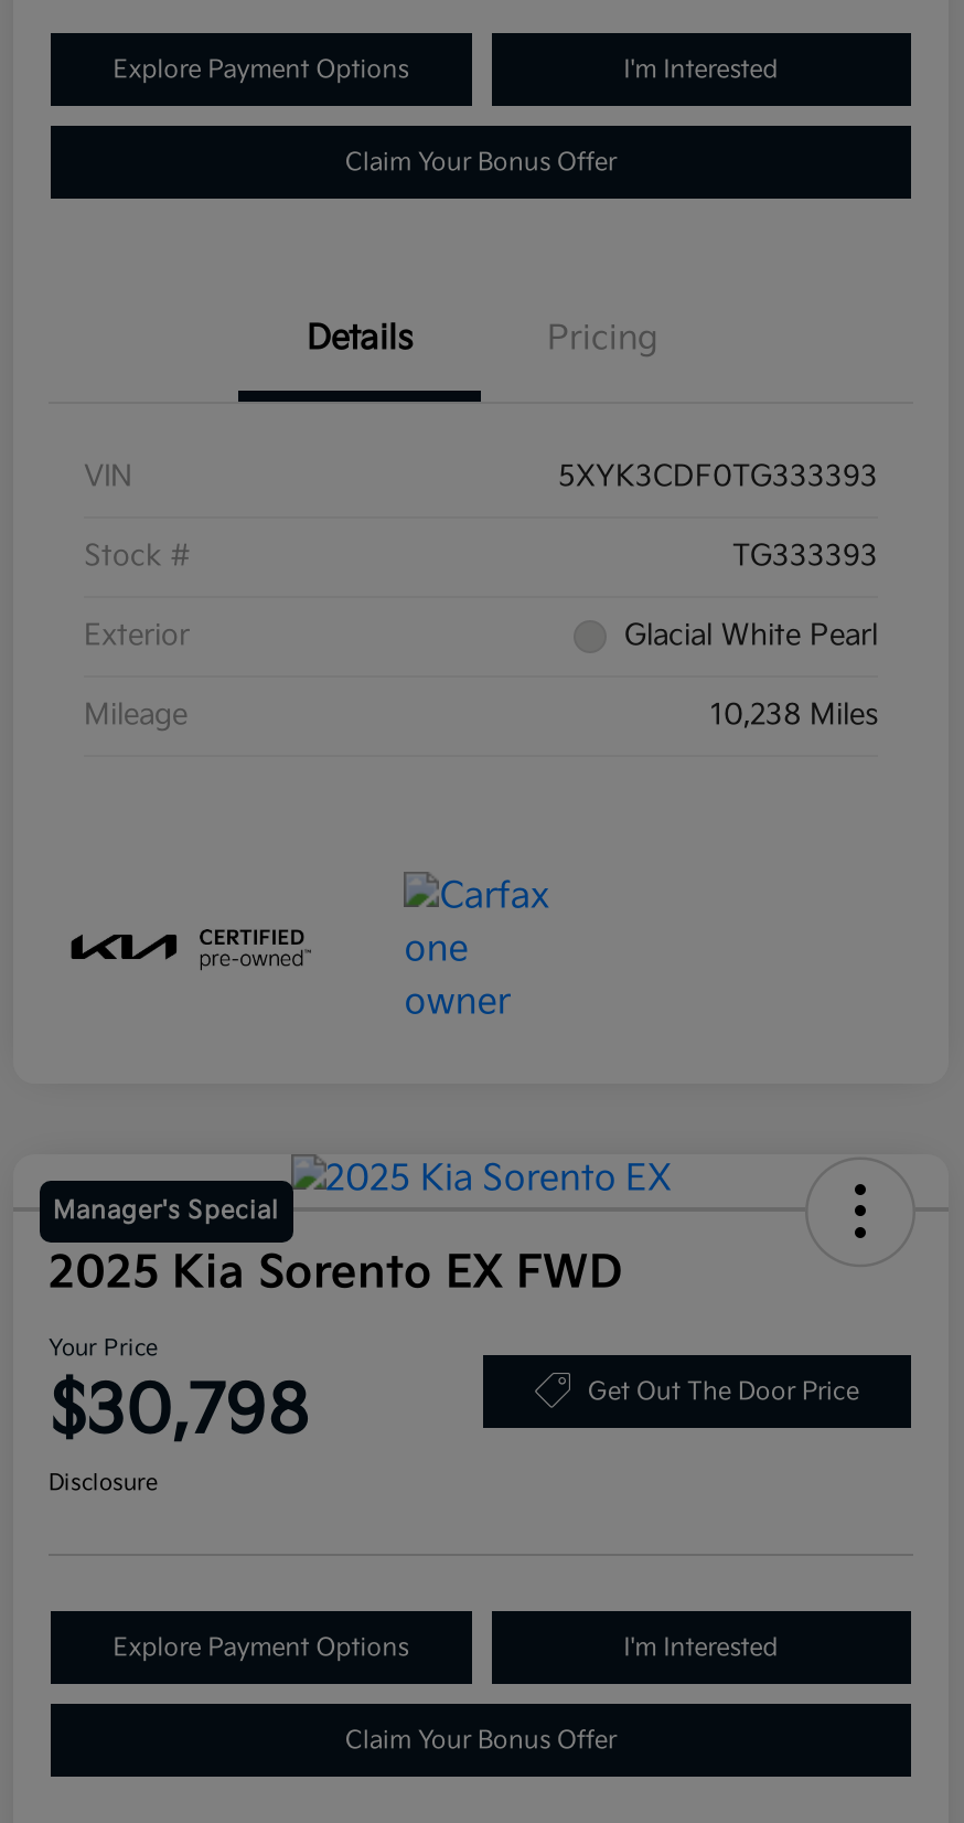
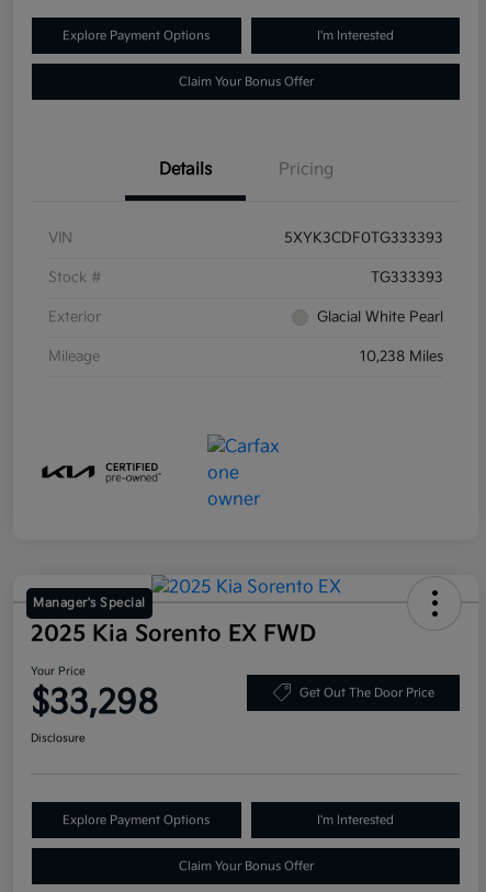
[49,1373,309,1453] $30,798 -> [31,684,158,723] $33,298

